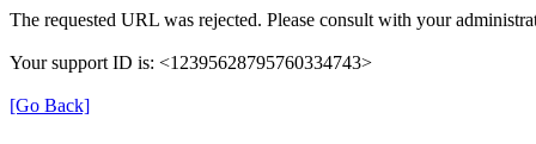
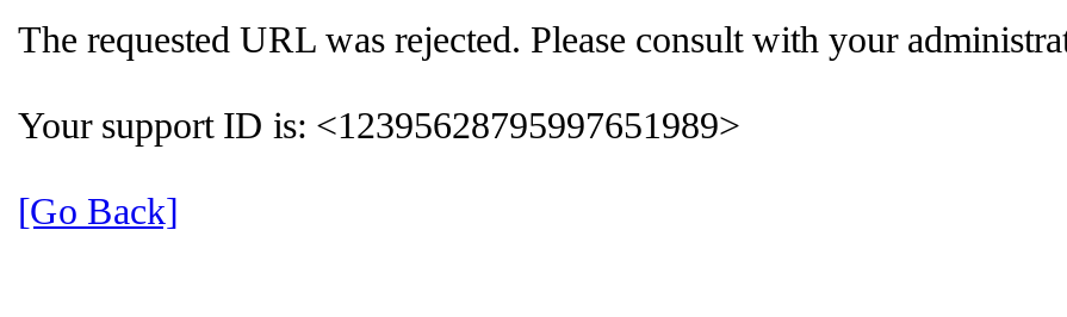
[10,52,372,73] Your support ID is: <12395628795760334743> -> [18,105,740,145] Your support ID is: <12395628795997651989>

